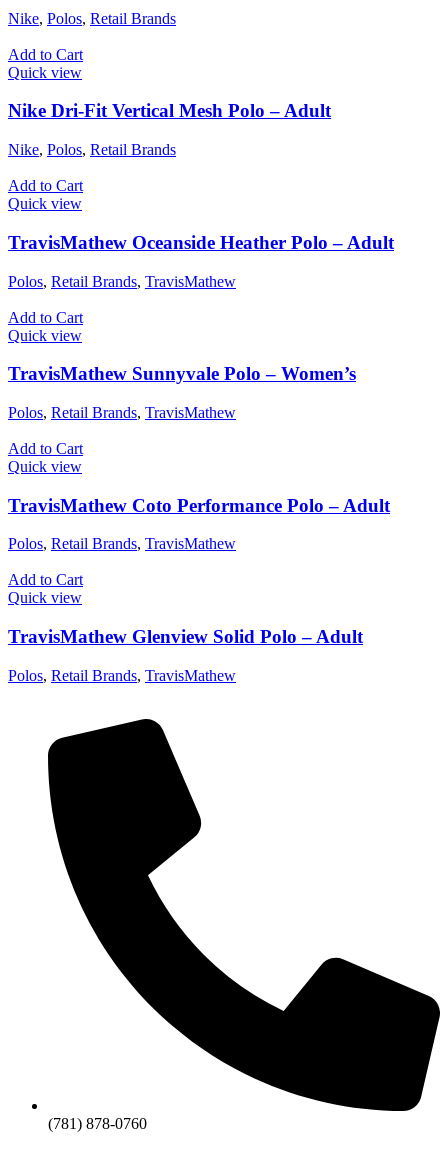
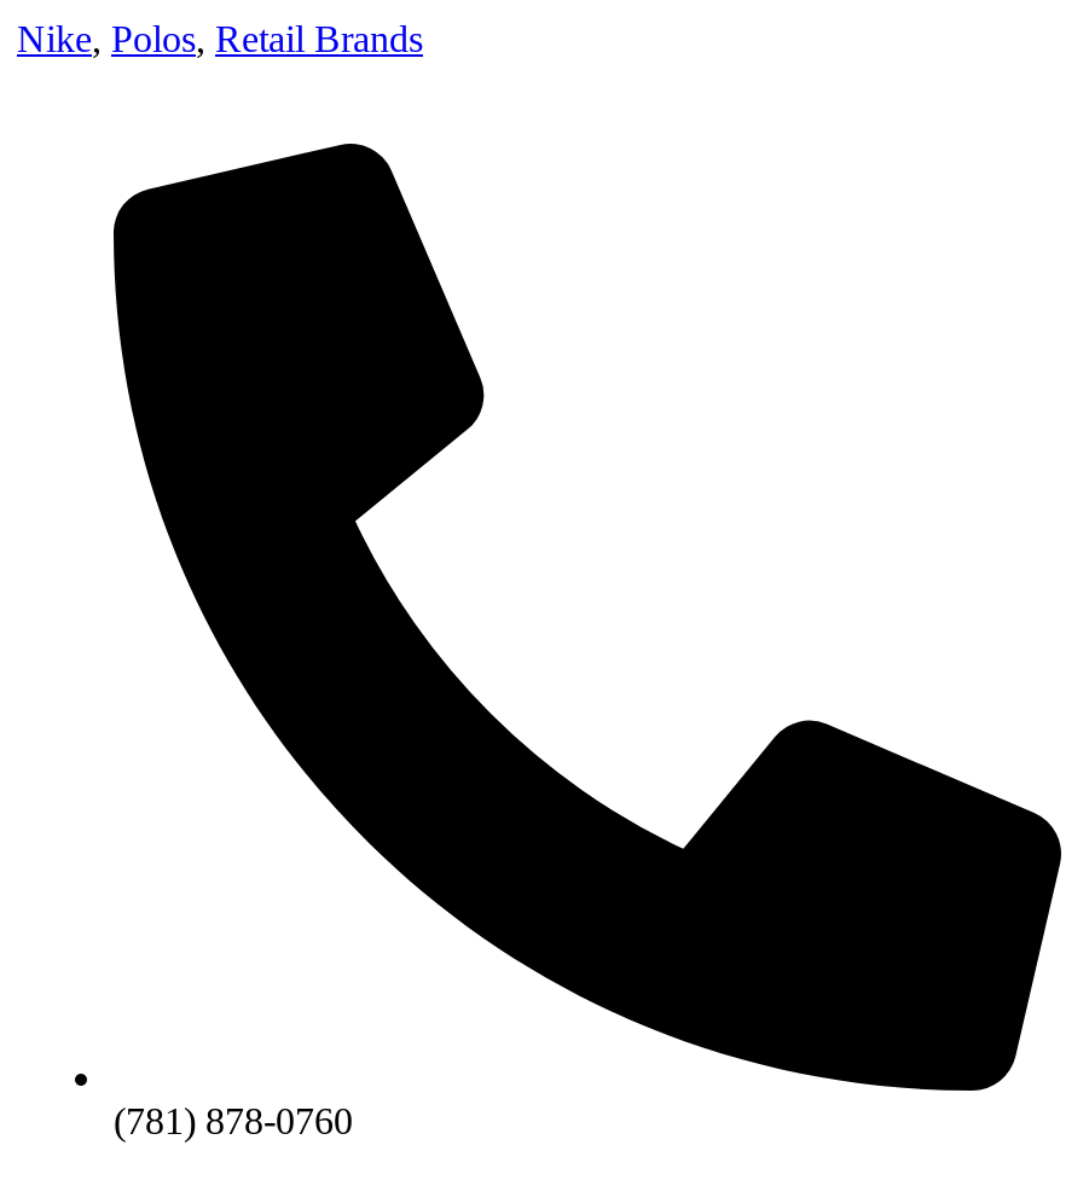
[8,46,394,684] Add to Cart | Quick view | Nike Dri-Fit Vertical Mesh Polo – Adult | Nike, Polos, Retail Brands | Add to Cart | Quick view | TravisMathew Oceanside Heather Polo – Adult | Polos, Retail Brands, TravisMathew | Add to Cart | Quick view | TravisMathew Sunnyvale Polo – Women’s | Polos, Retail Brands, TravisMathew | Add to Cart | Quick view | TravisMathew Coto Performance Polo – Adult | Polos, Retail Brands, TravisMathew | Add to Cart | Quick view | TravisMathew Glenview Solid Polo – Adult | Polos, Retail Brands, TravisMathew -> none

